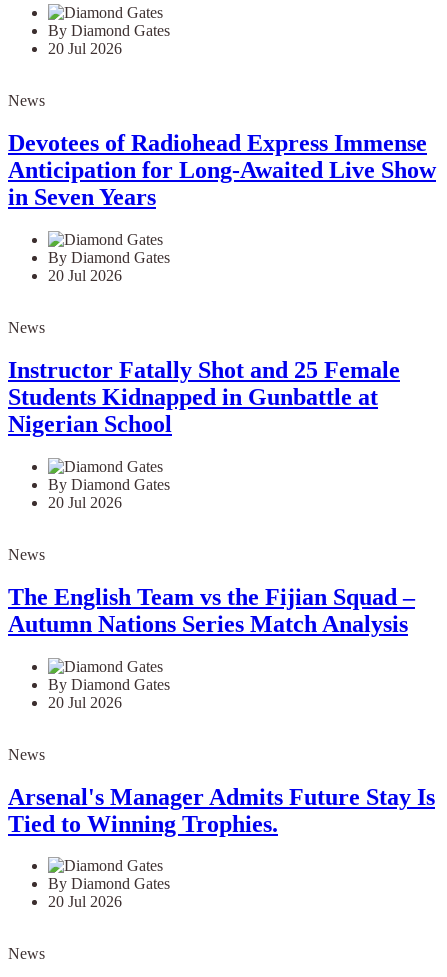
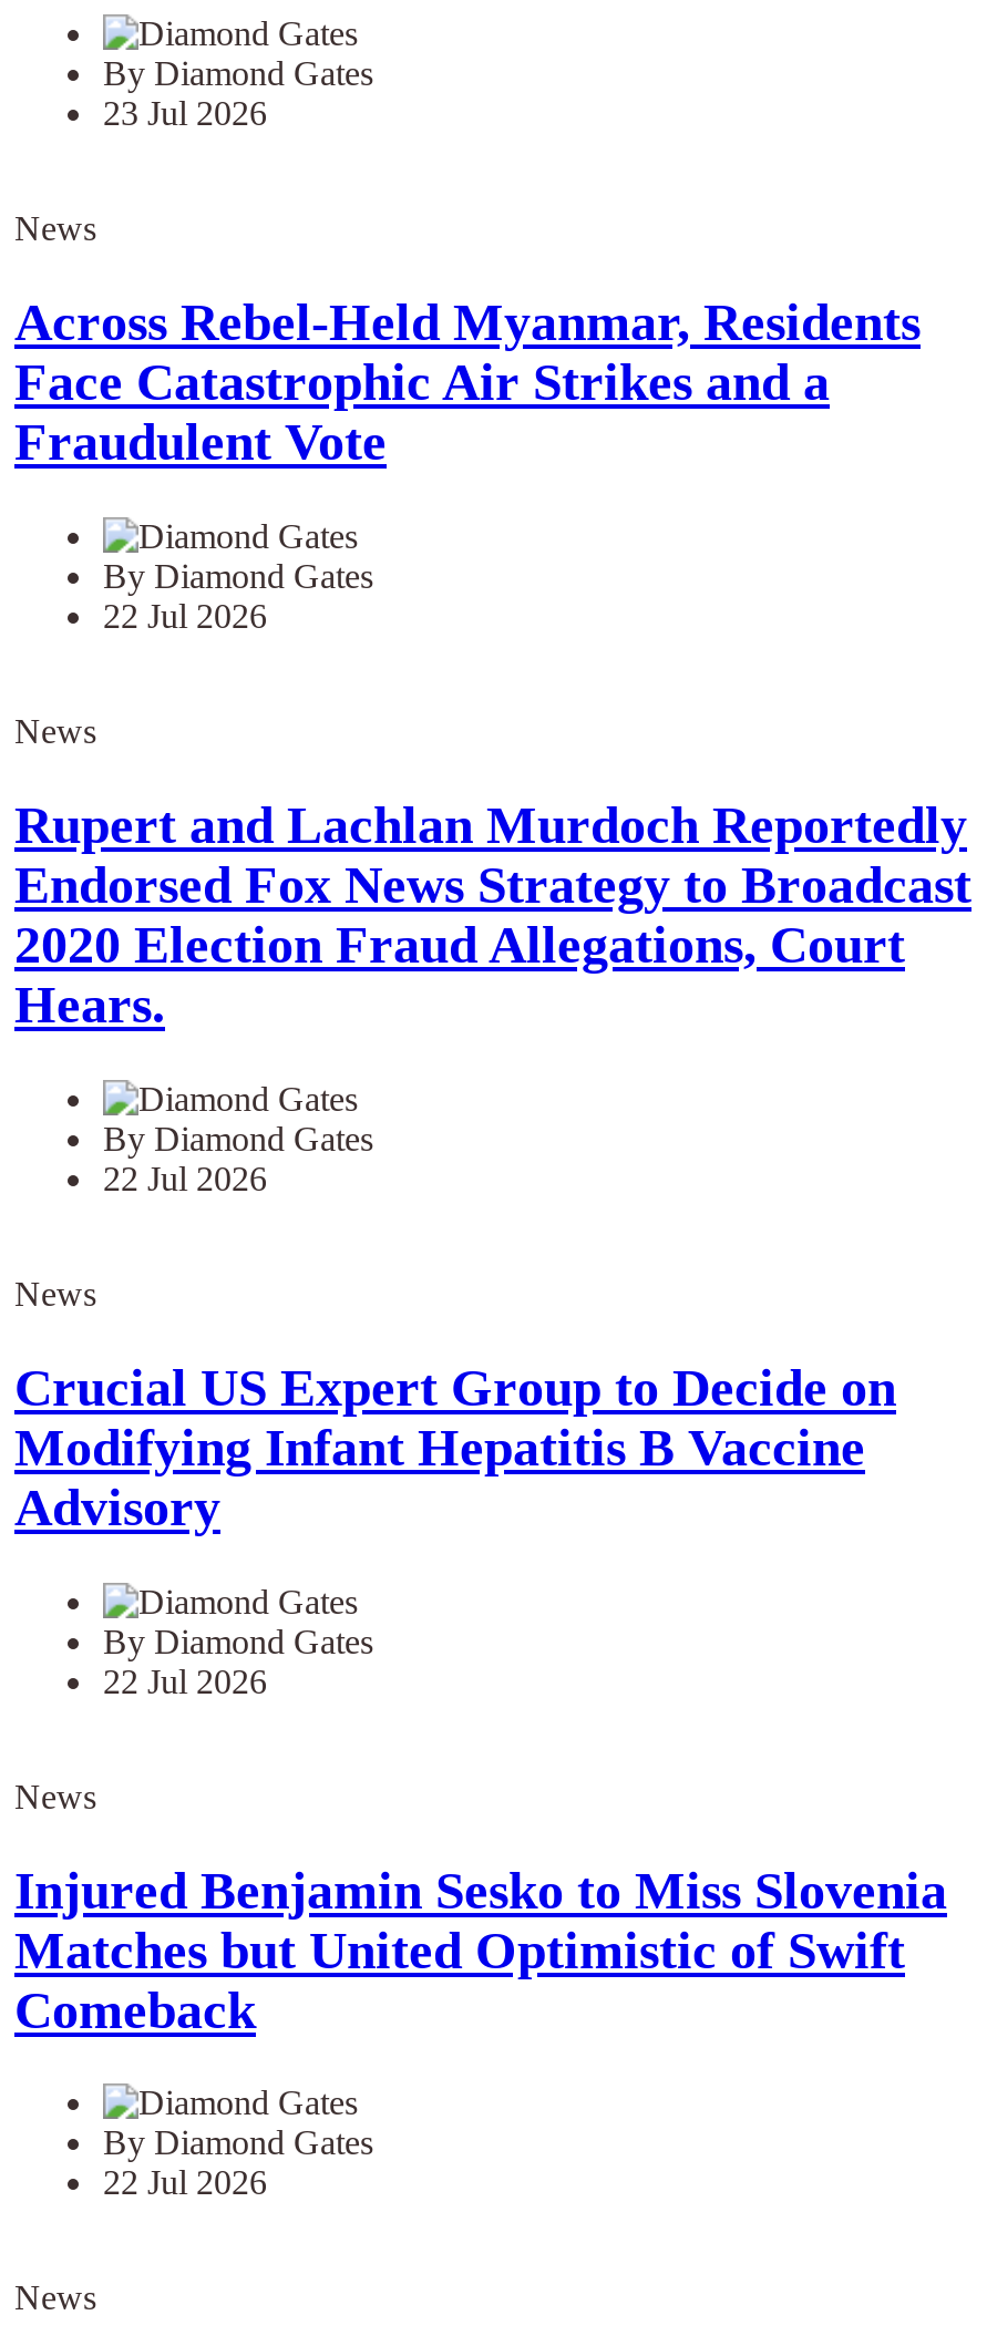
[48,40,122,57] 20 Jul 2026 -> [103,95,267,132] 23 Jul 2026
[8,130,436,210] Devotees of Radiohead Express Immense | Anticipation for Long-Awaited Live Show | in Seven Years -> [14,294,921,471] Across Rebel-Held Myanmar, Residents | Face Catastrophic Air Strikes and a | Fraudulent Vote
[48,267,122,284] 20 Jul 2026 -> [103,597,267,635] 22 Jul 2026
[8,357,400,437] Instructor Fatally Shot and 25 Female | Students Kidnapped in Gunbattle at | Nigerian School -> [14,796,971,1033] Rupert and Lachlan Murdoch Reportedly | Endorsed Fox News Strategy to Broadcast | 2020 Election Fraud Allegations, Court | Hears.
[48,494,122,511] 20 Jul 2026 -> [103,1159,267,1197] 22 Jul 2026
[8,584,415,637] The English Team vs the Fijian Squad – | Autumn Nations Series Match Analysis -> [14,1358,896,1536] Crucial US Expert Group to Decide on | Modifying Infant Hepatitis B Vaccine | Advisory
[48,694,122,711] 20 Jul 2026 -> [103,1662,267,1699] 22 Jul 2026
[8,783,435,836] Arsenal's Manager Admits Future Stay Is | Tied to Winning Trophies. -> [14,1861,947,2038] Injured Benjamin Sesko to Miss Slovenia | Matches but United Optimistic of Swift | Comeback
[48,893,122,910] 20 Jul 2026 -> [103,2164,267,2202] 22 Jul 2026

